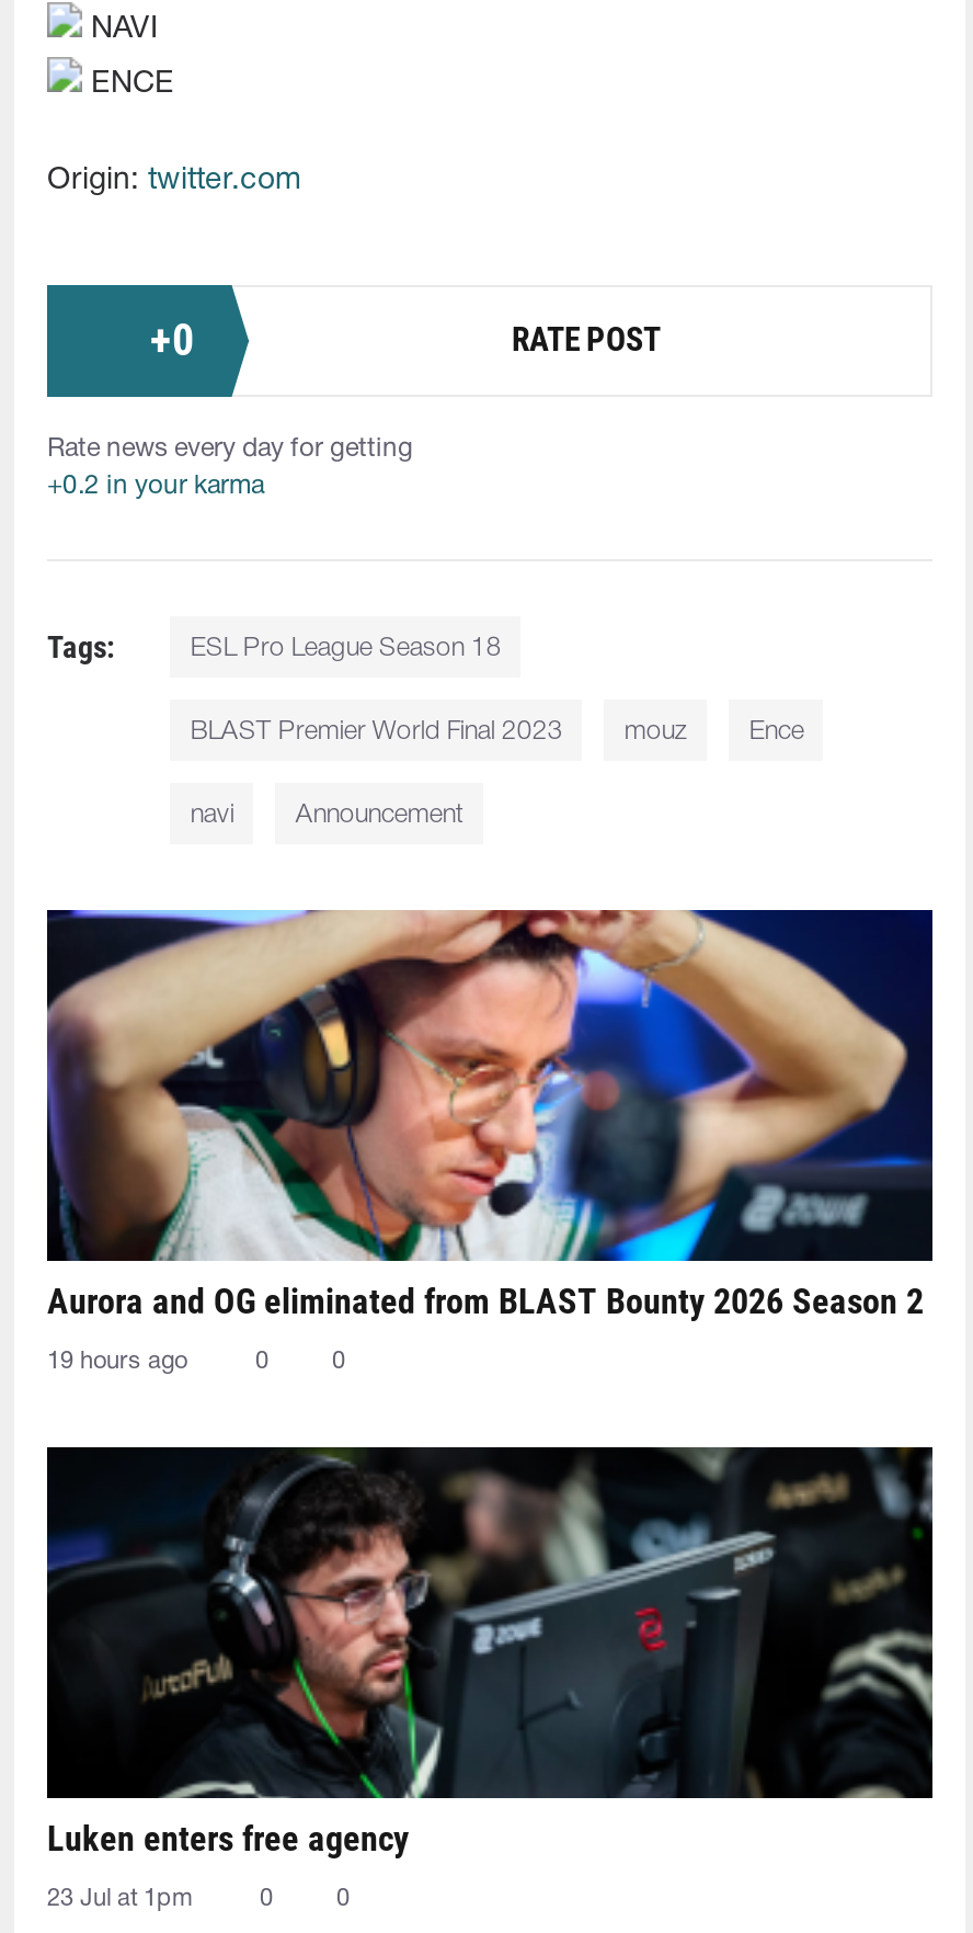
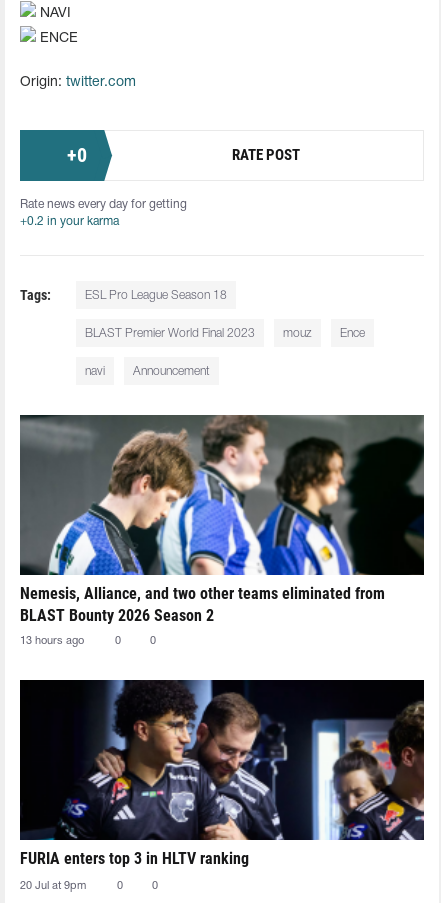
[47,908,932,1322] [image] | Aurora and OG eliminated from BLAST Bounty 2026 Season 2 -> [20,414,425,625] [image] | Nemesis, Alliance, and two other teams eliminated from | BLAST Bounty 2026 Season 2
[47,1350,187,1372] 19 hours ago -> [20,636,84,646] 13 hours ago
[45,1445,935,1859] [image] | Luken enters free agency -> [20,679,425,868] [image] | FURIA enters top 3 in HLTV ranking
[47,1887,192,1909] 23 Jul at 1pm -> [20,881,86,891] 20 Jul at 9pm

